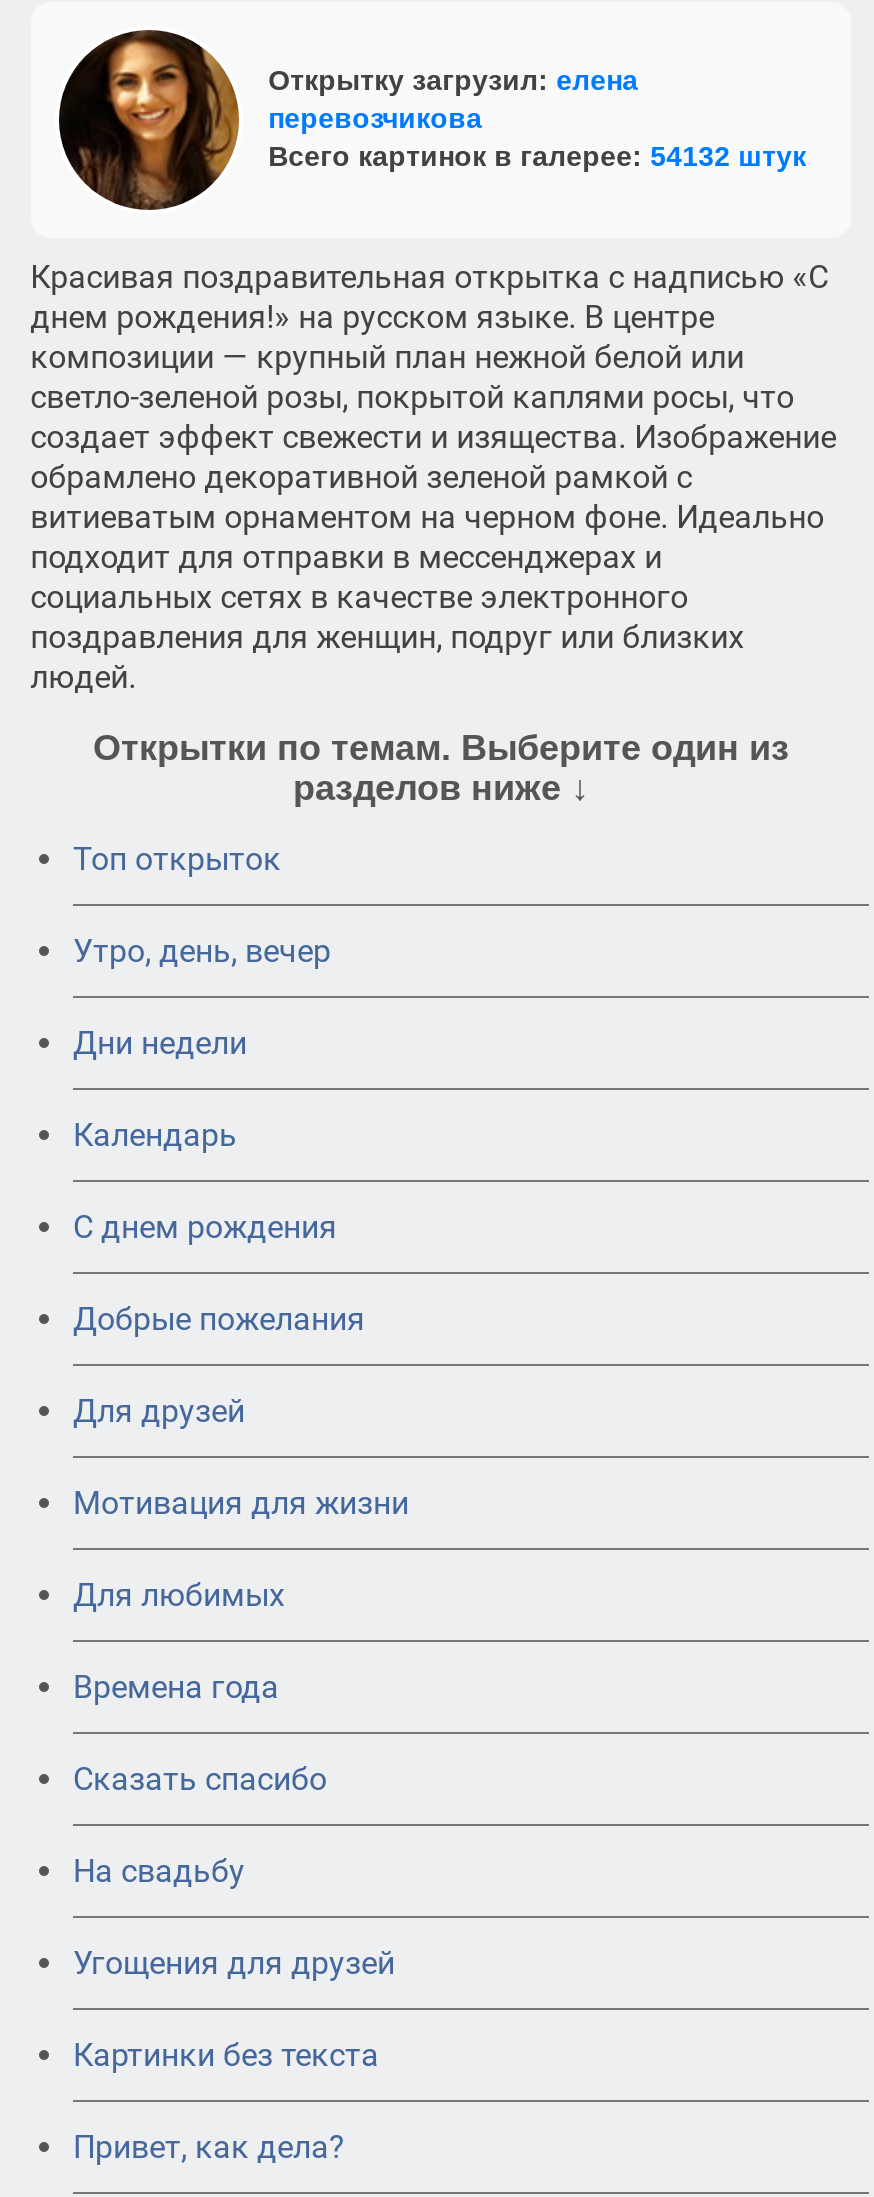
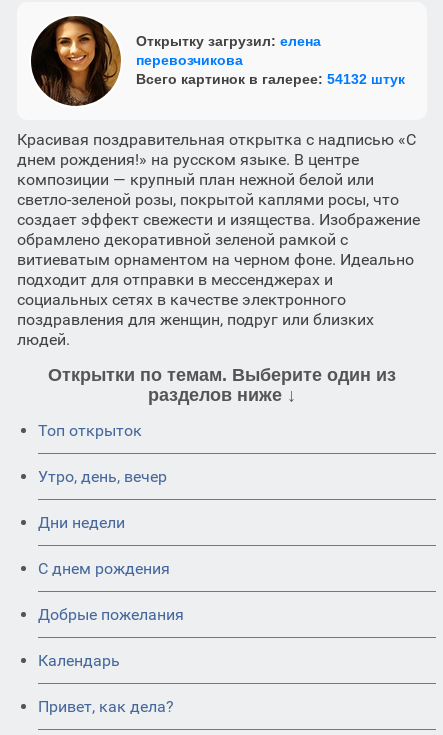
moved [73,1115,237,1153] -> [38,651,120,670]: Календарь
[73,1391,409,2073] Для друзей | Мотивация для жизни | Для любимых | Времена года | Сказать спасибо | На свадьбу | Угощения для друзей | Картинки без текста -> none

